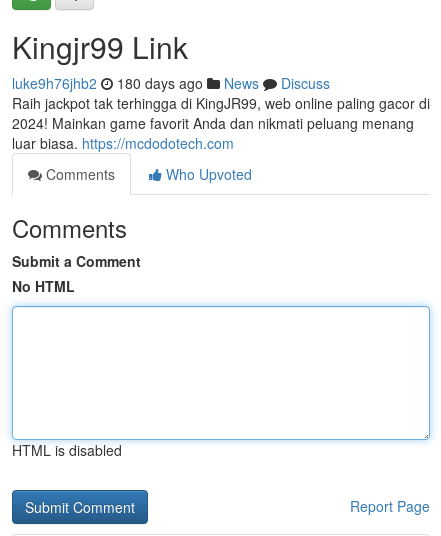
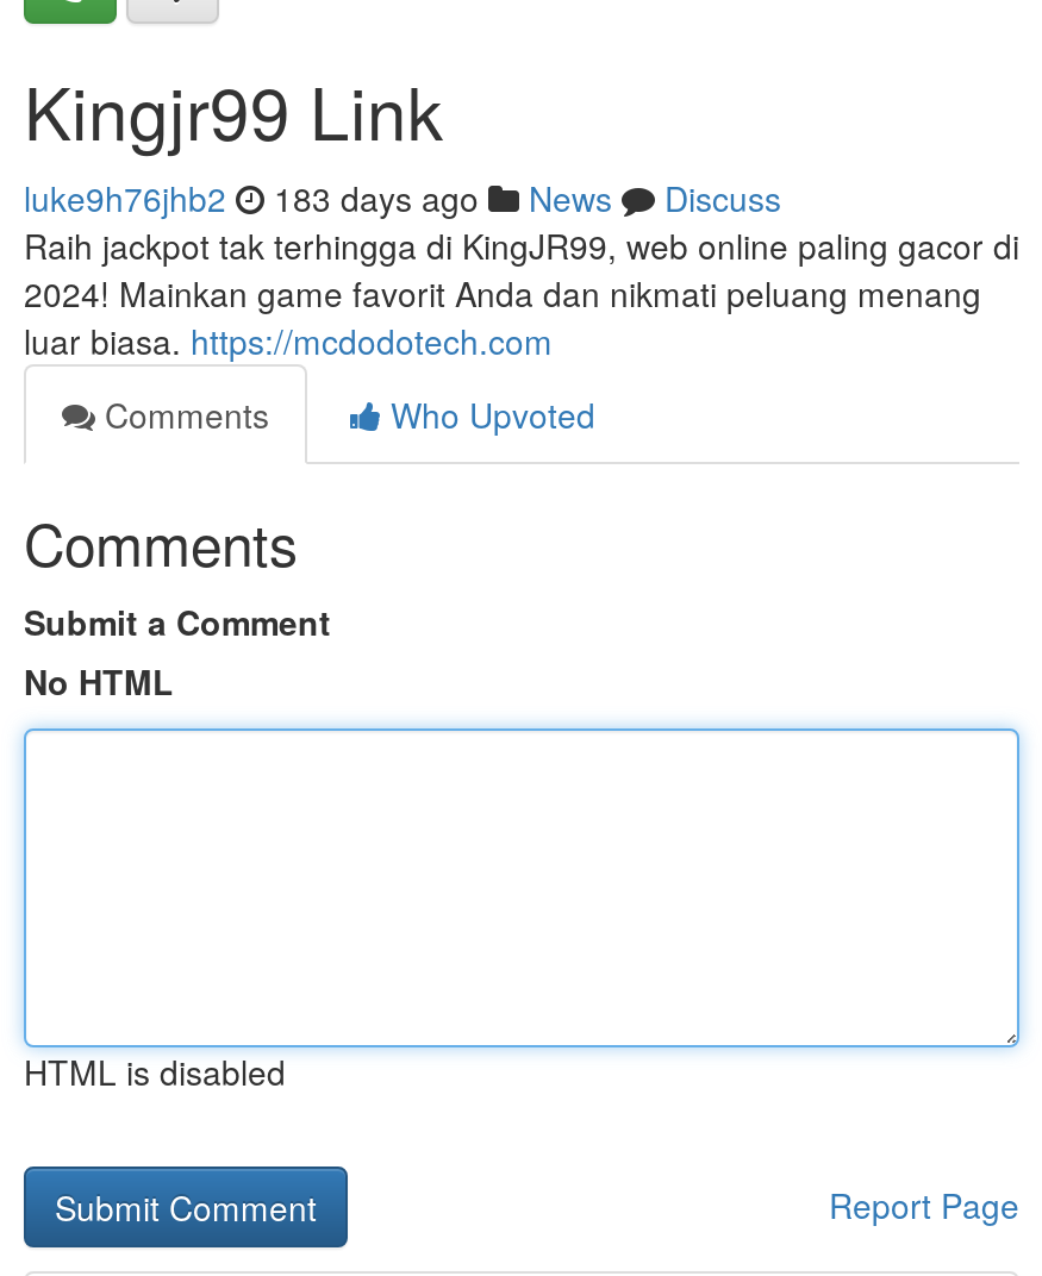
[12,73,330,93] luke9h76jhb2 180 days ago News Discuss -> [24,174,781,221] luke9h76jhb2 183 days ago News Discuss

